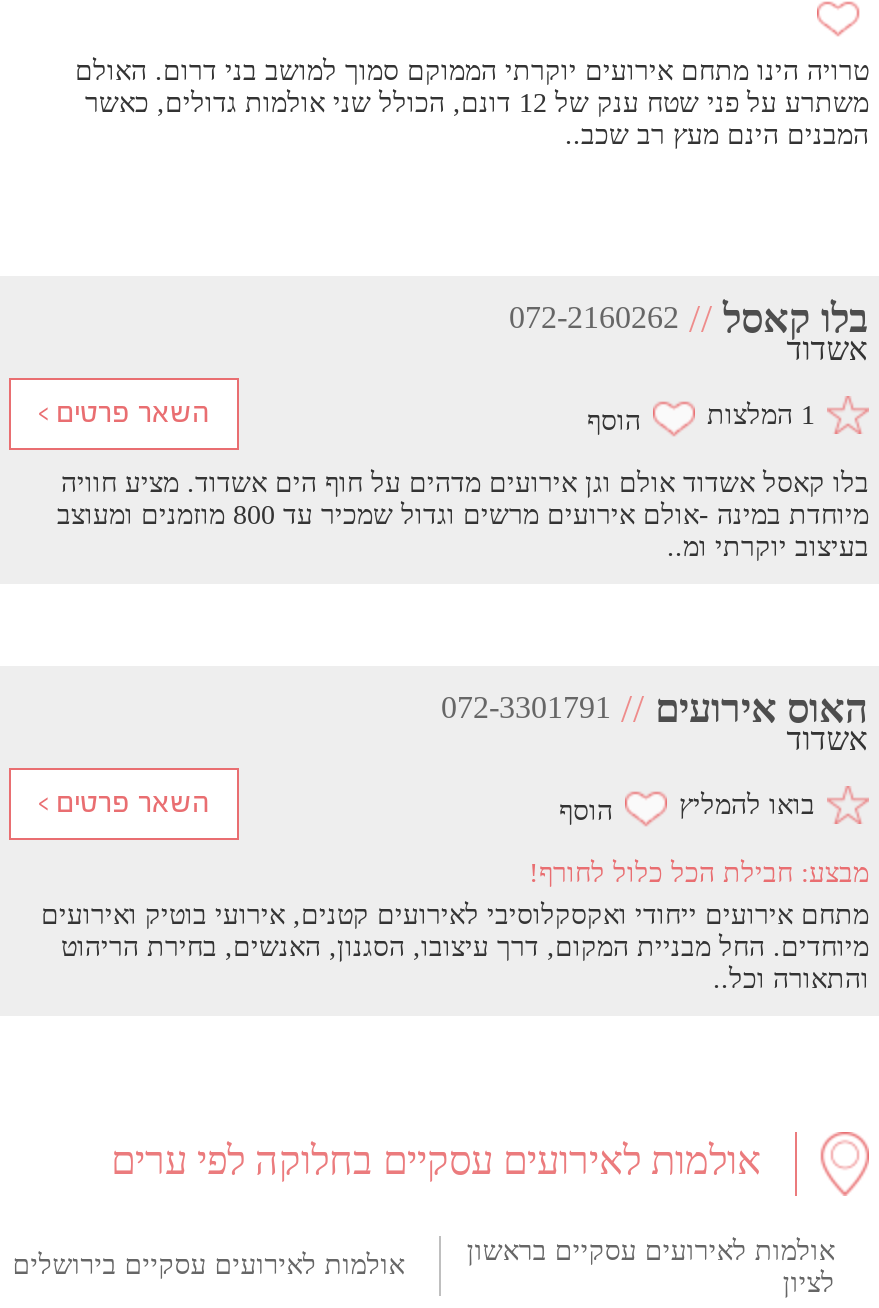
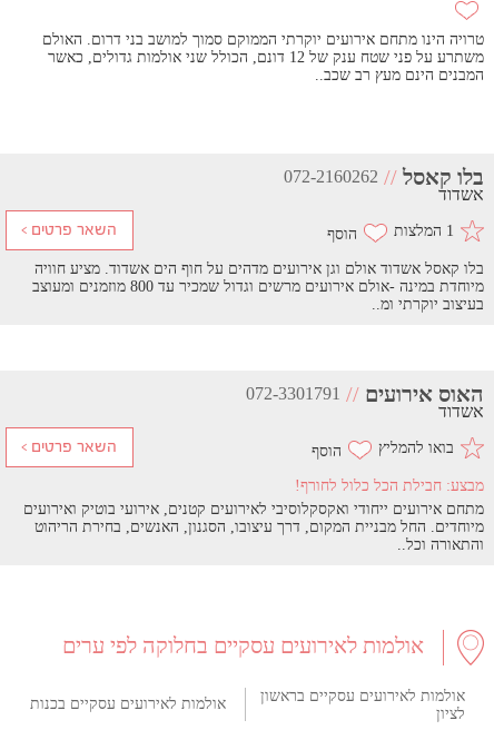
[13,1250,405,1280] אולמות לאירועים עסקיים בירושלים -> [30,696,226,712] אולמות לאירועים עסקיים בכנות

